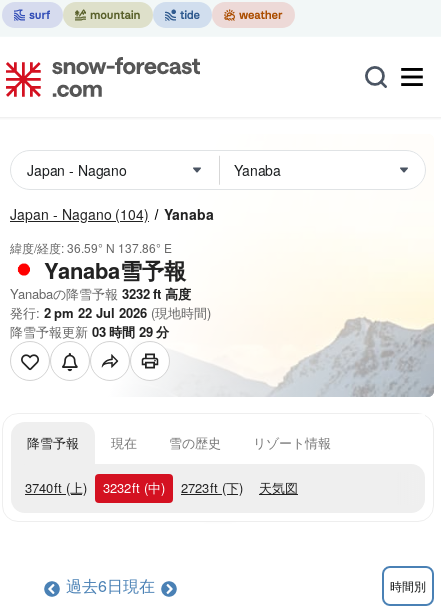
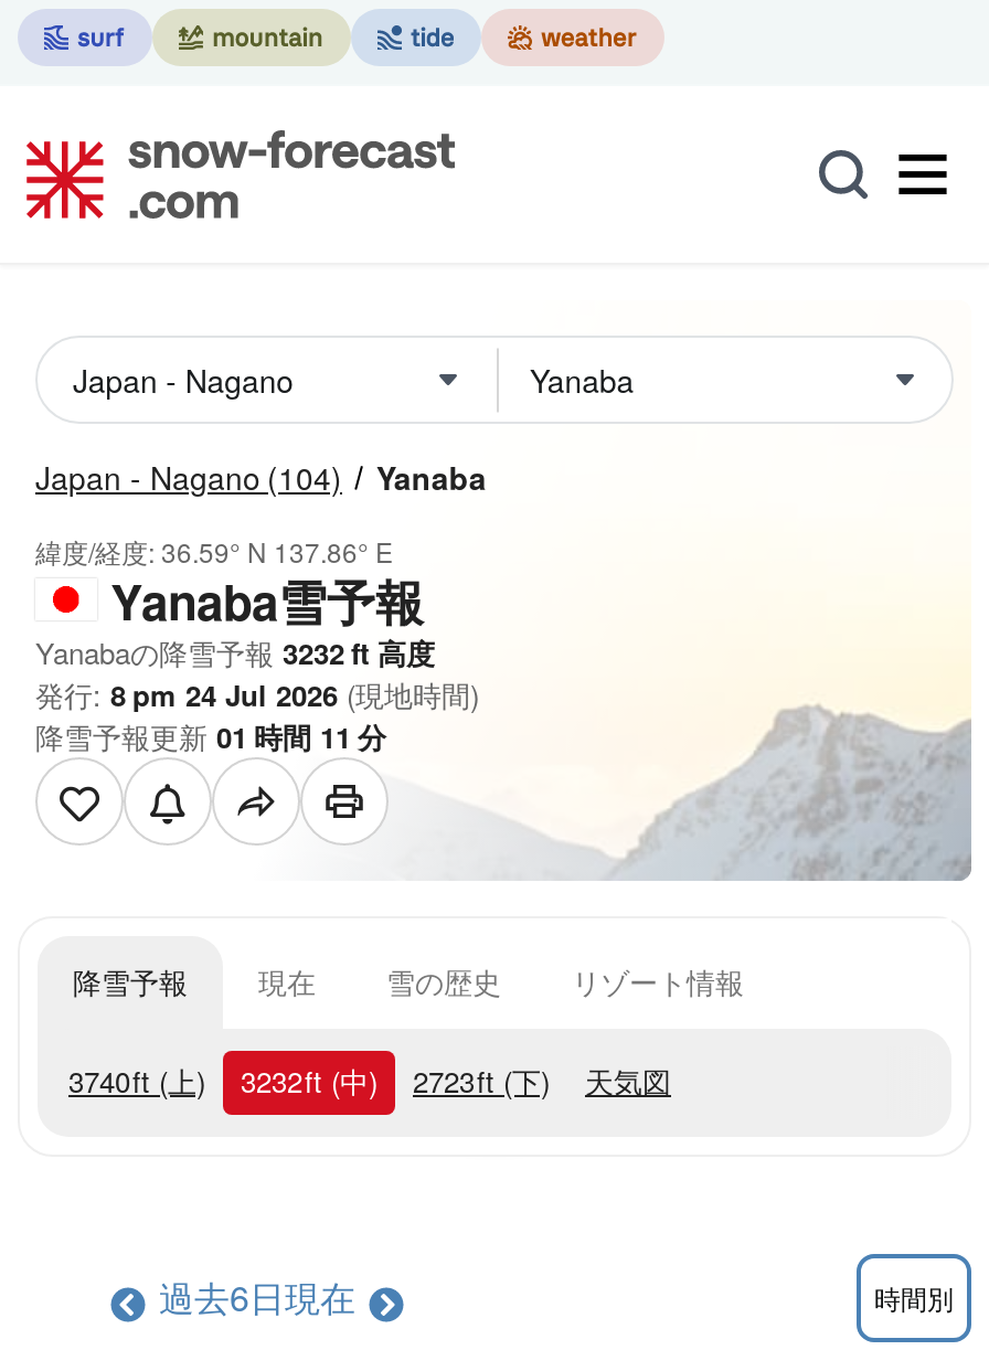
[10,303,211,322] 発行: 2 pm 22 Jul 2026 (現地時間) -> [35,673,479,715] 発行: 8 pm 24 Jul 2026 (現地時間)
[10,322,169,341] 降雪予報更新03時間29分 -> [35,715,386,757] 降雪予報更新01時間11分

